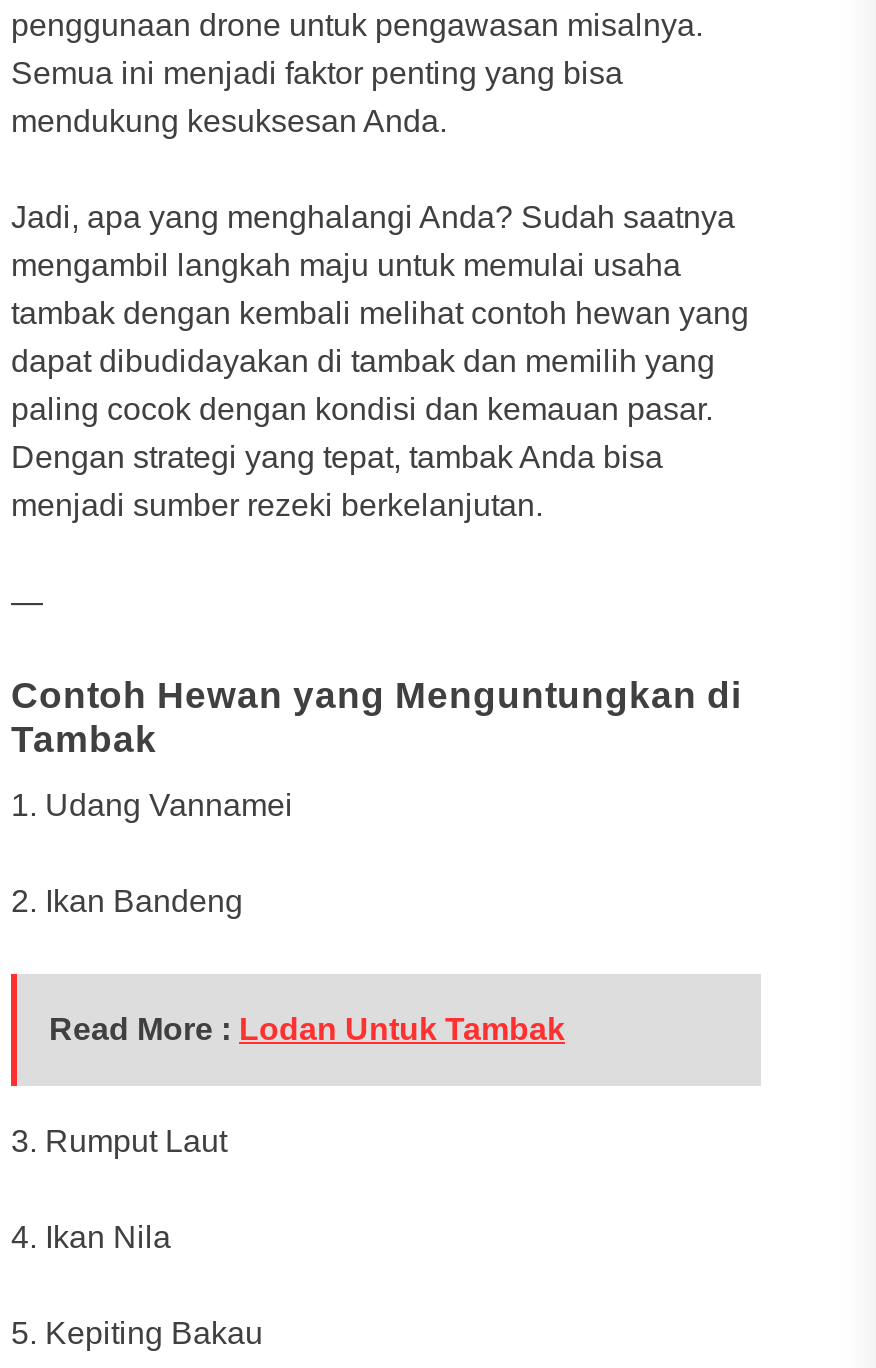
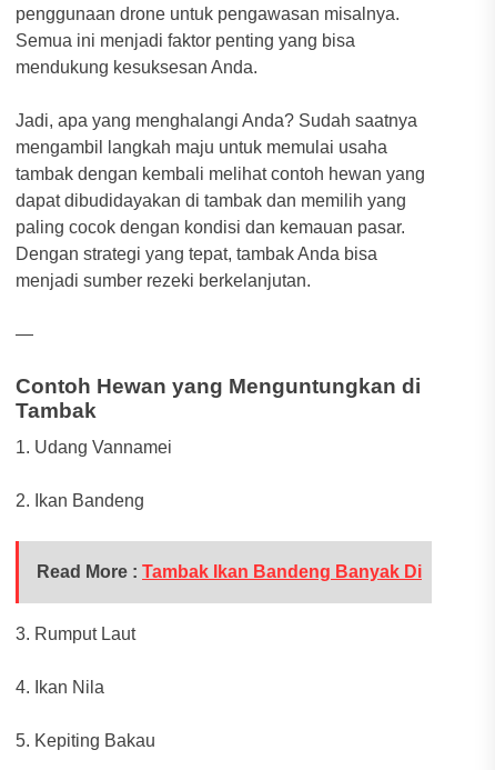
[49,1012,565,1046] Read More : Lodan Untuk Tambak -> [37,562,422,581] Read More : Tambak Ikan Bandeng Banyak Di

